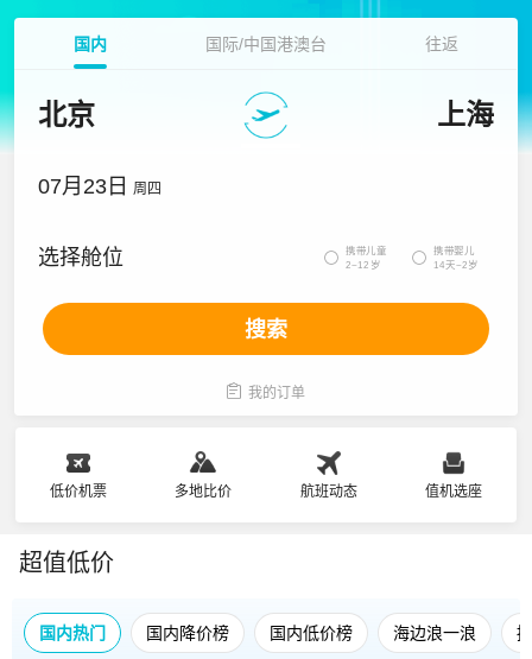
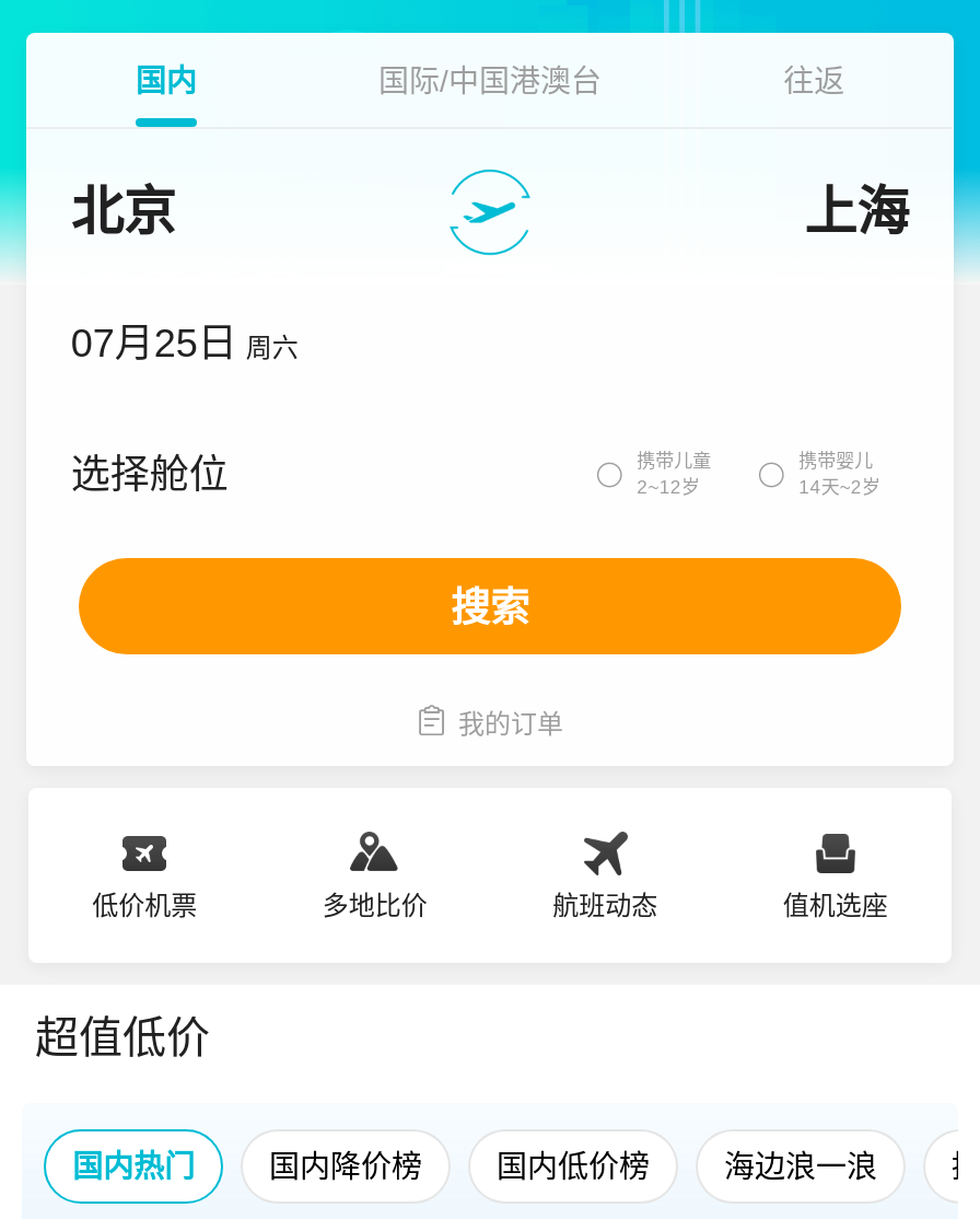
[38,175,162,198] 07月23日 周四 -> [71,322,298,365] 07月25日 周六

